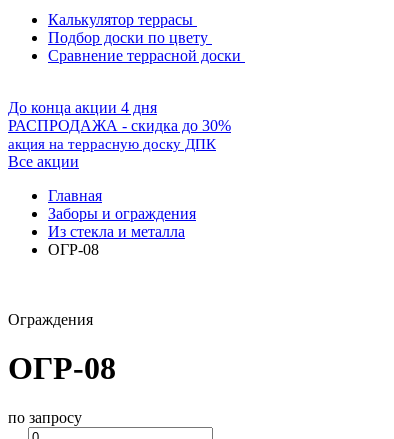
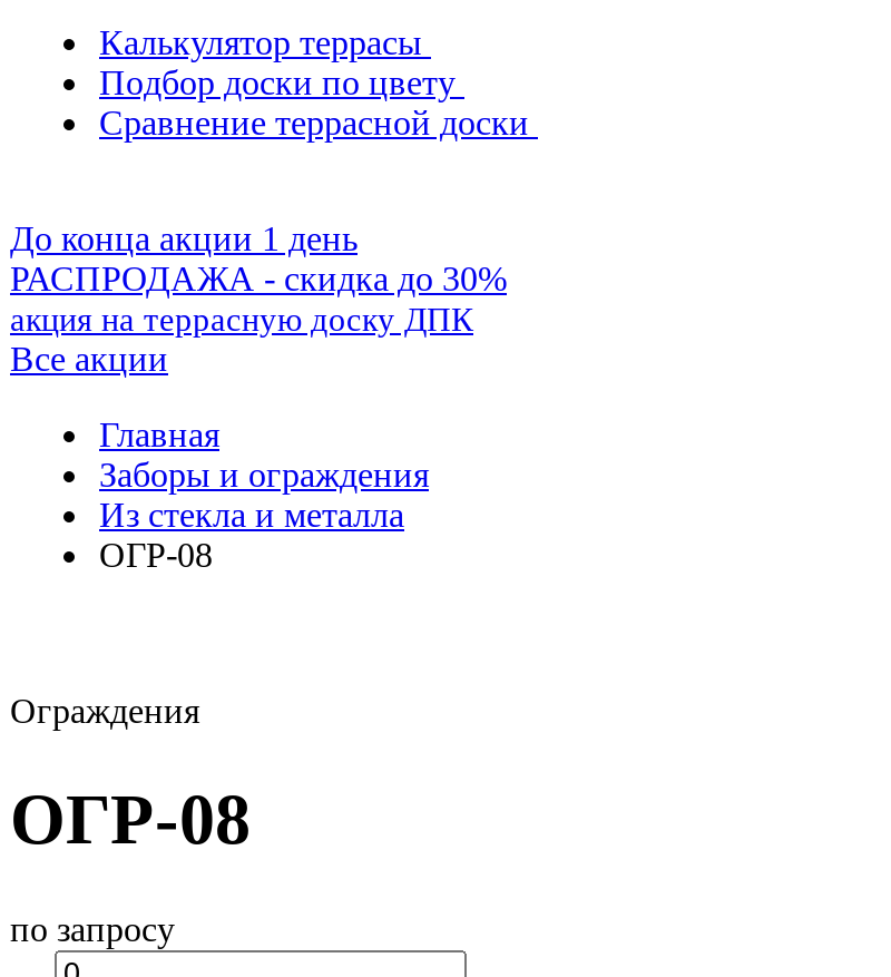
[8,99,157,116] До конца акции 4 дня -> [10,219,358,257] До конца акции 1 день

